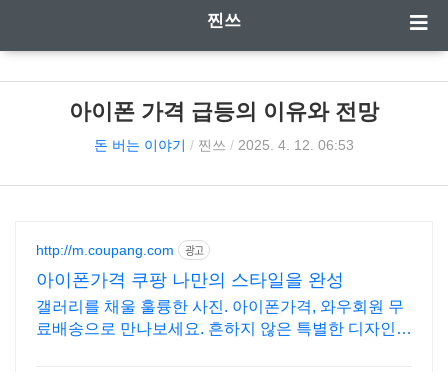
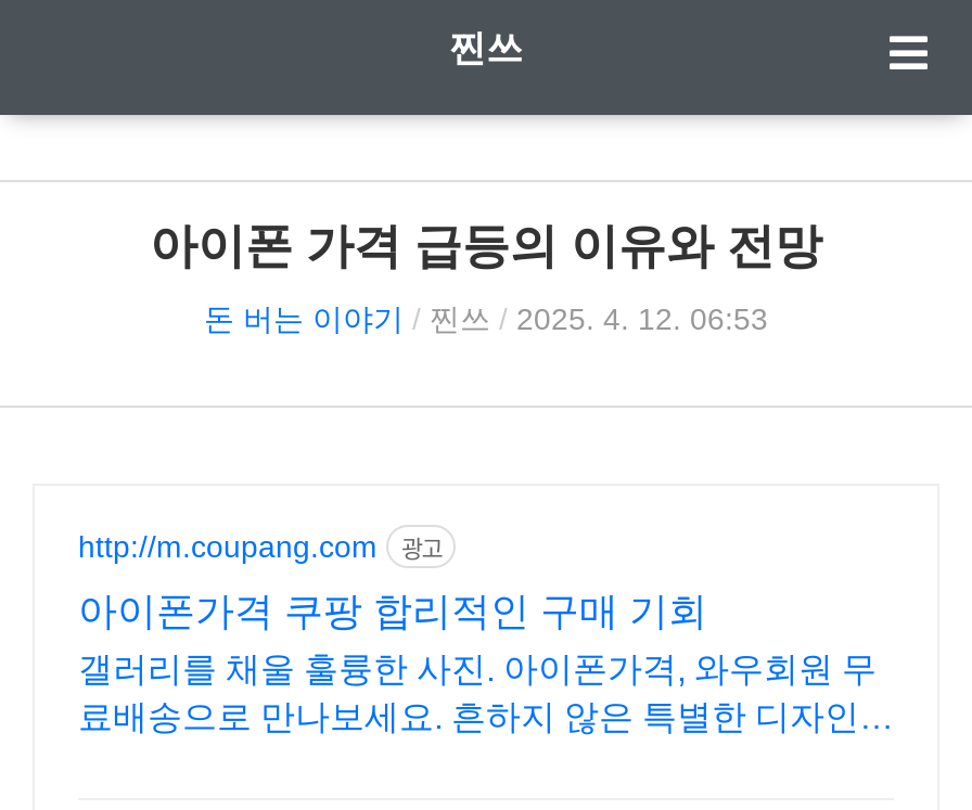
[36,270,344,290] 아이폰가격 쿠팡 나만의 스타일을 완성 -> [78,590,707,633] 아이폰가격 쿠팡 합리적인 구매 기회

